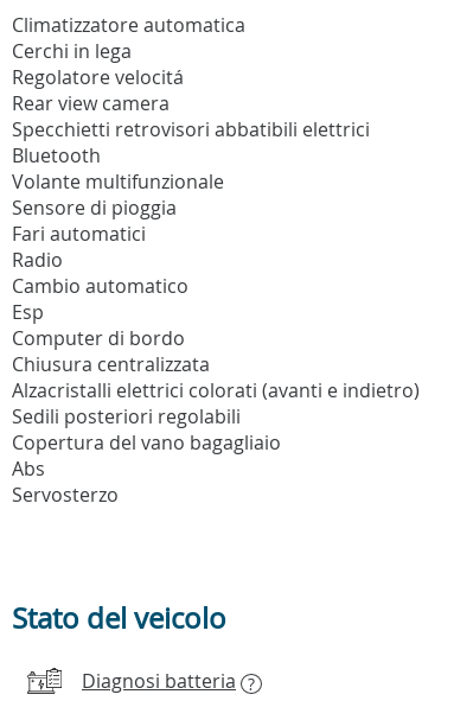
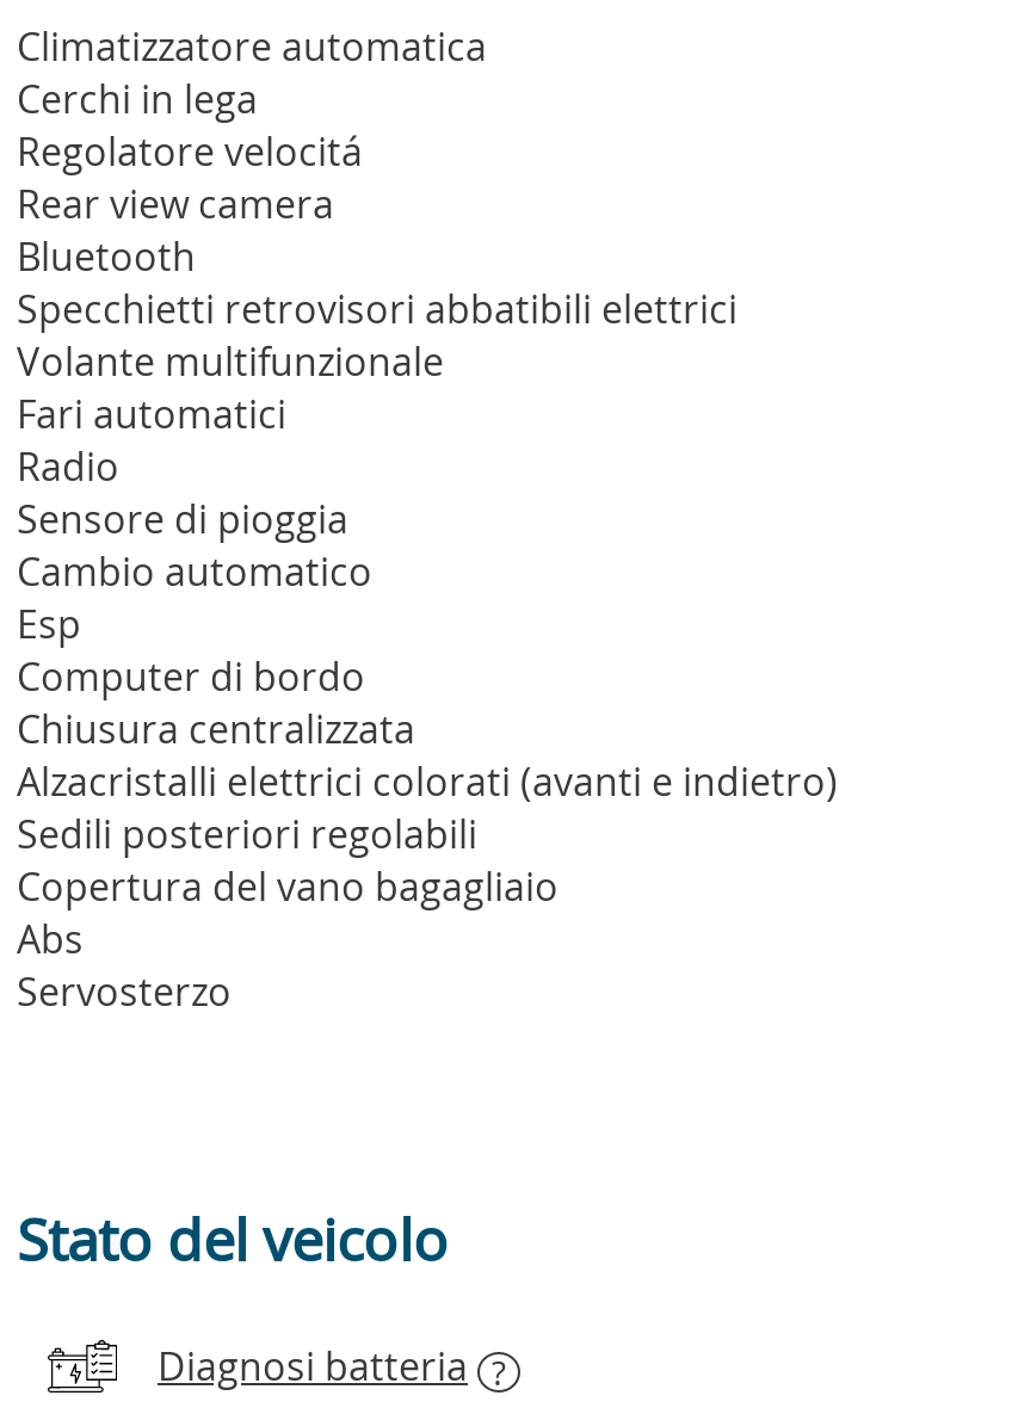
moved [12,116,370,142] -> [17,282,738,335]: Specchietti retrovisori abbatibili elettrici
moved [12,142,101,168] -> [17,230,196,282]: Bluetooth
moved [12,194,177,220] -> [17,492,348,545]: Sensore di pioggia
moved [12,220,146,272] -> [17,387,286,492]: Fari automatici | Radio

